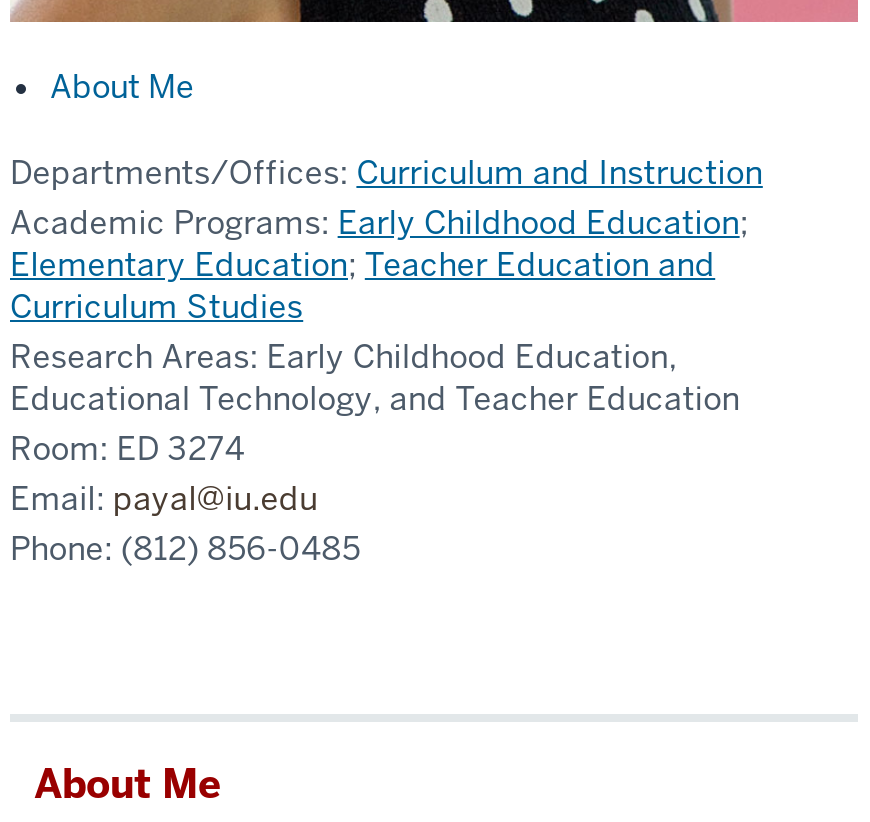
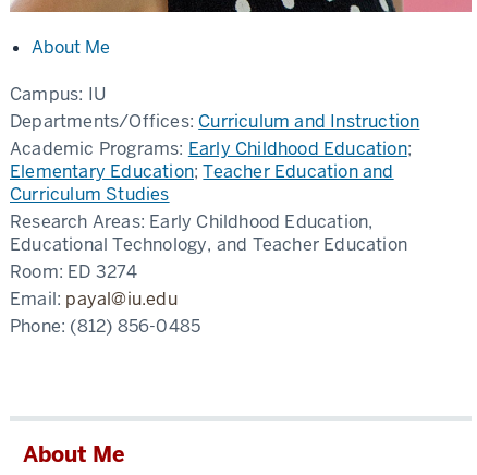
none -> [10,83,106,106] Campus: IU

